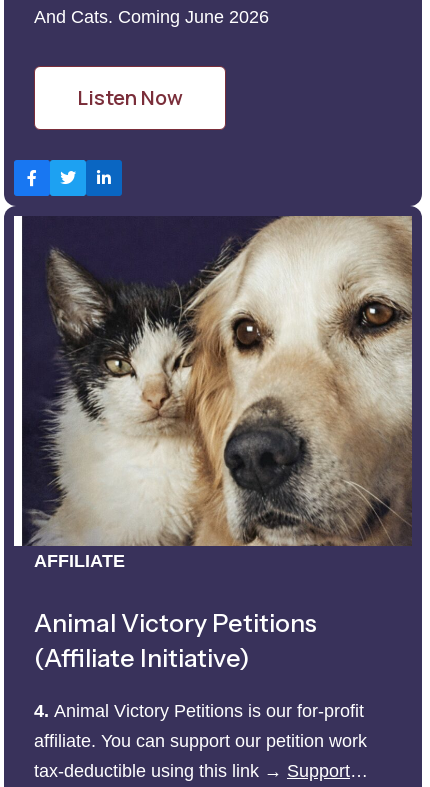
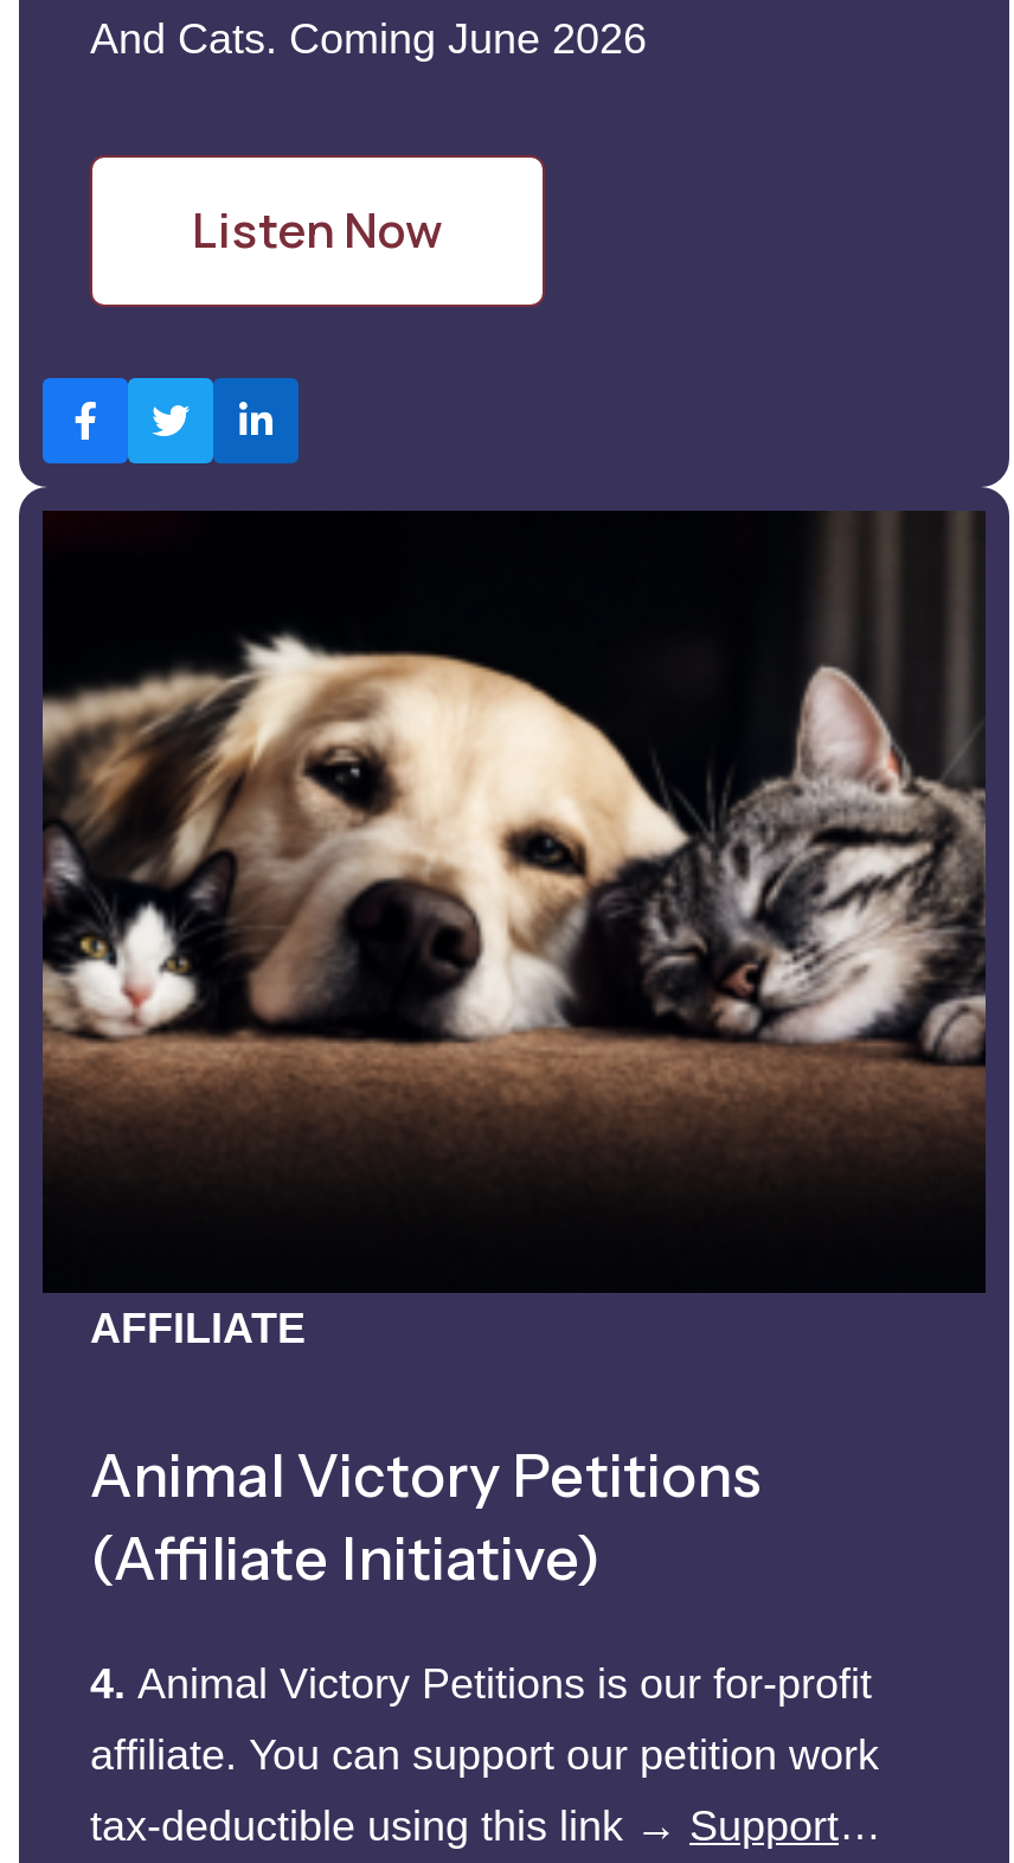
[13,215,413,547] [image] -> [40,508,986,1295] [image]

